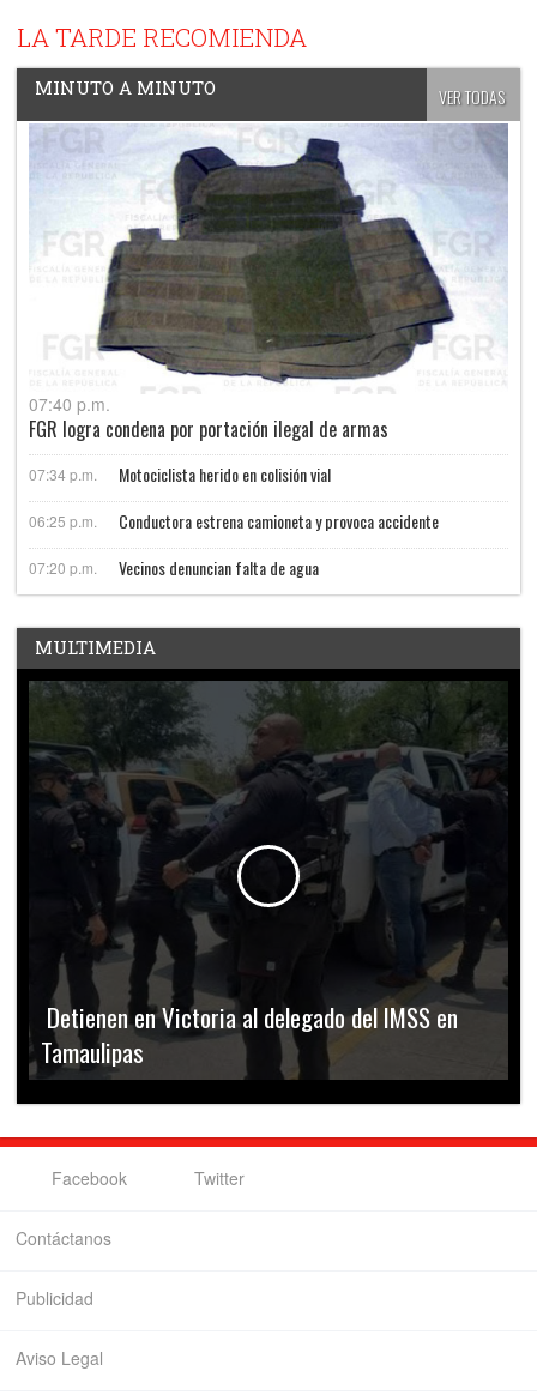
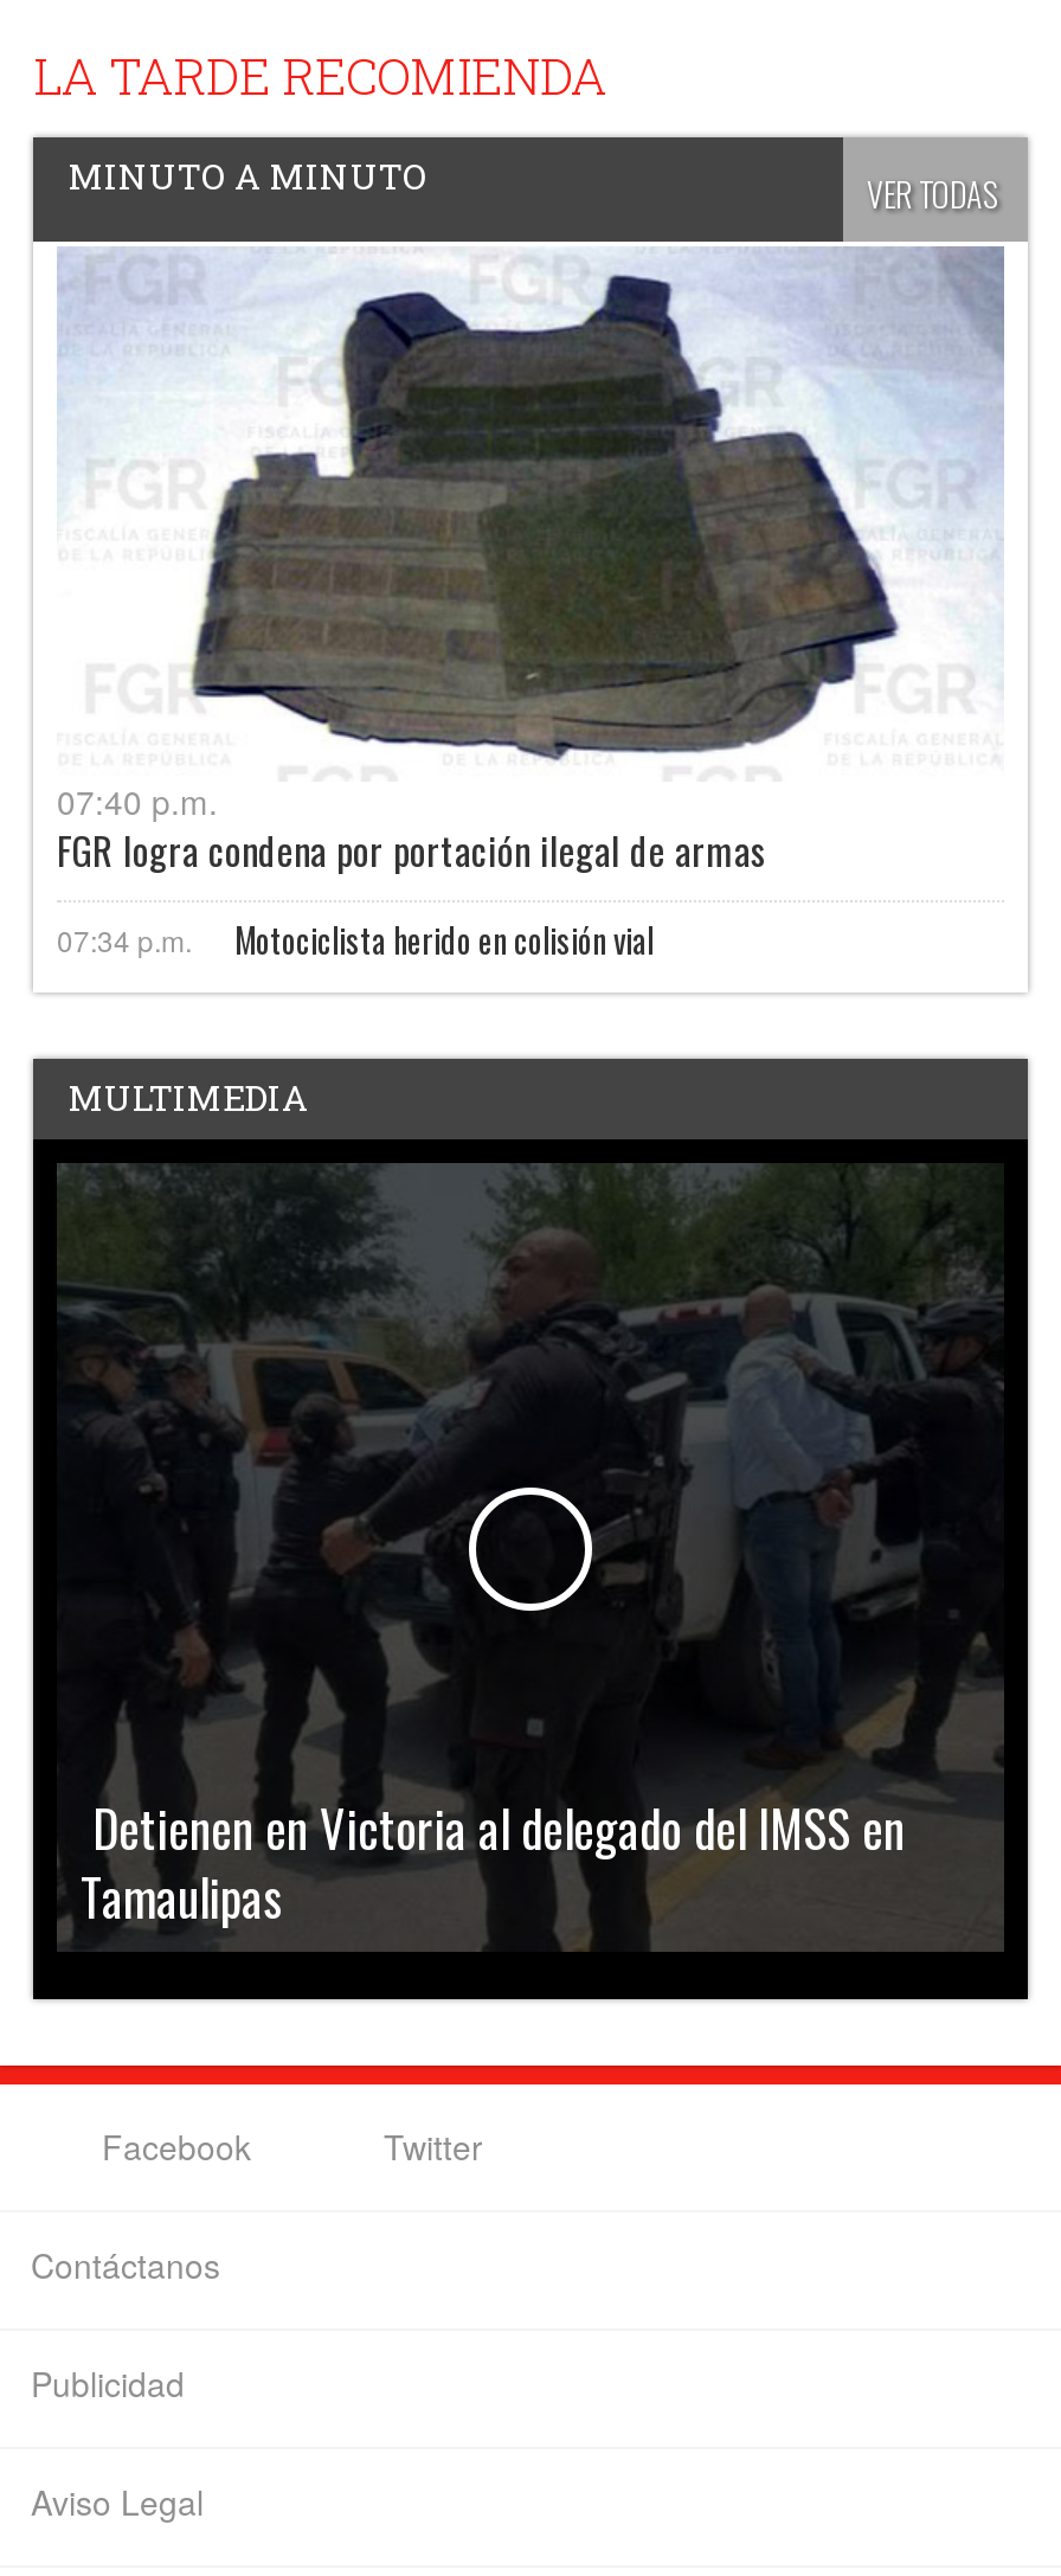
[29,508,439,580] 06:25 p.m. | Conductora estrena camioneta y provoca accidente | 07:20 p.m. | Vecinos denuncian falta de agua -> none

